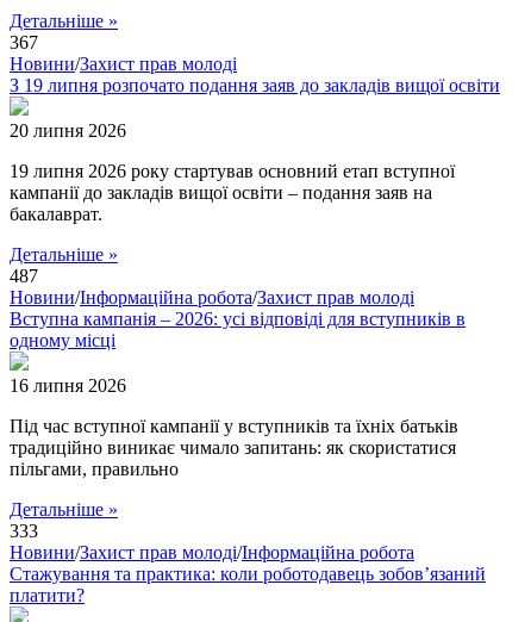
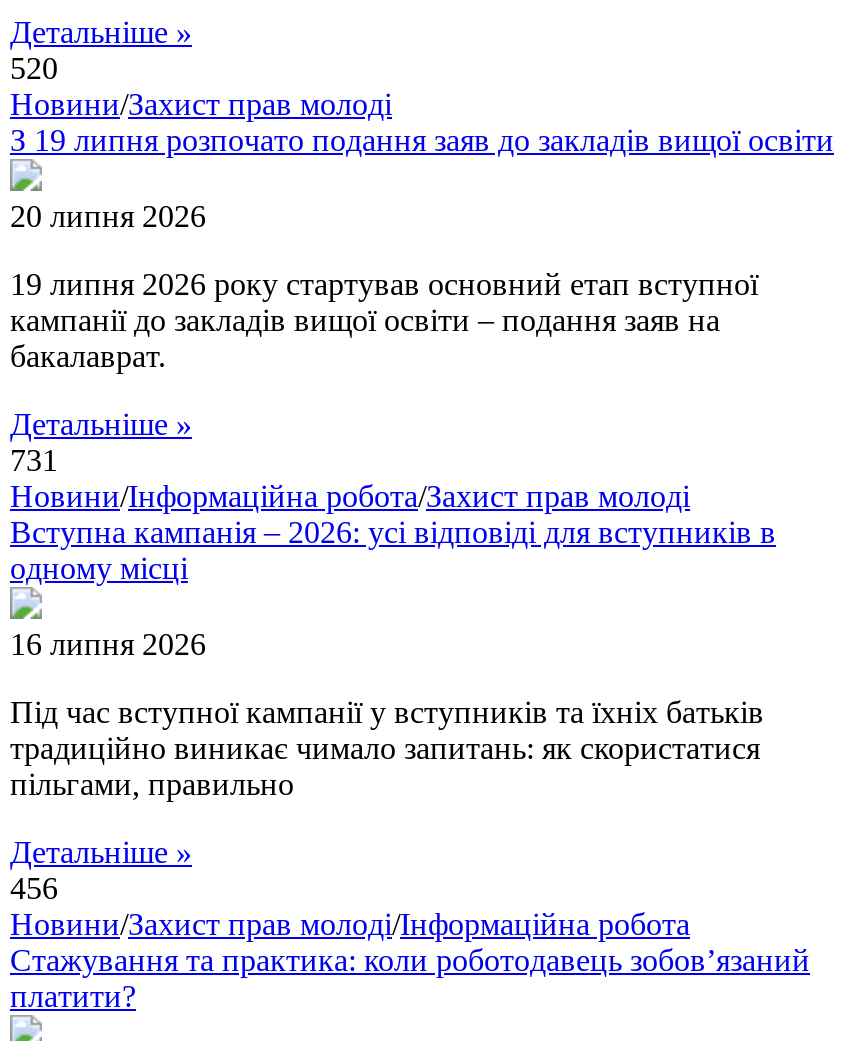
[10,32,38,52] 367 -> [10,51,58,85] 520
[10,265,38,286] 487 -> [10,443,58,477] 731
[10,520,38,541] 333 -> [10,871,58,905] 456

